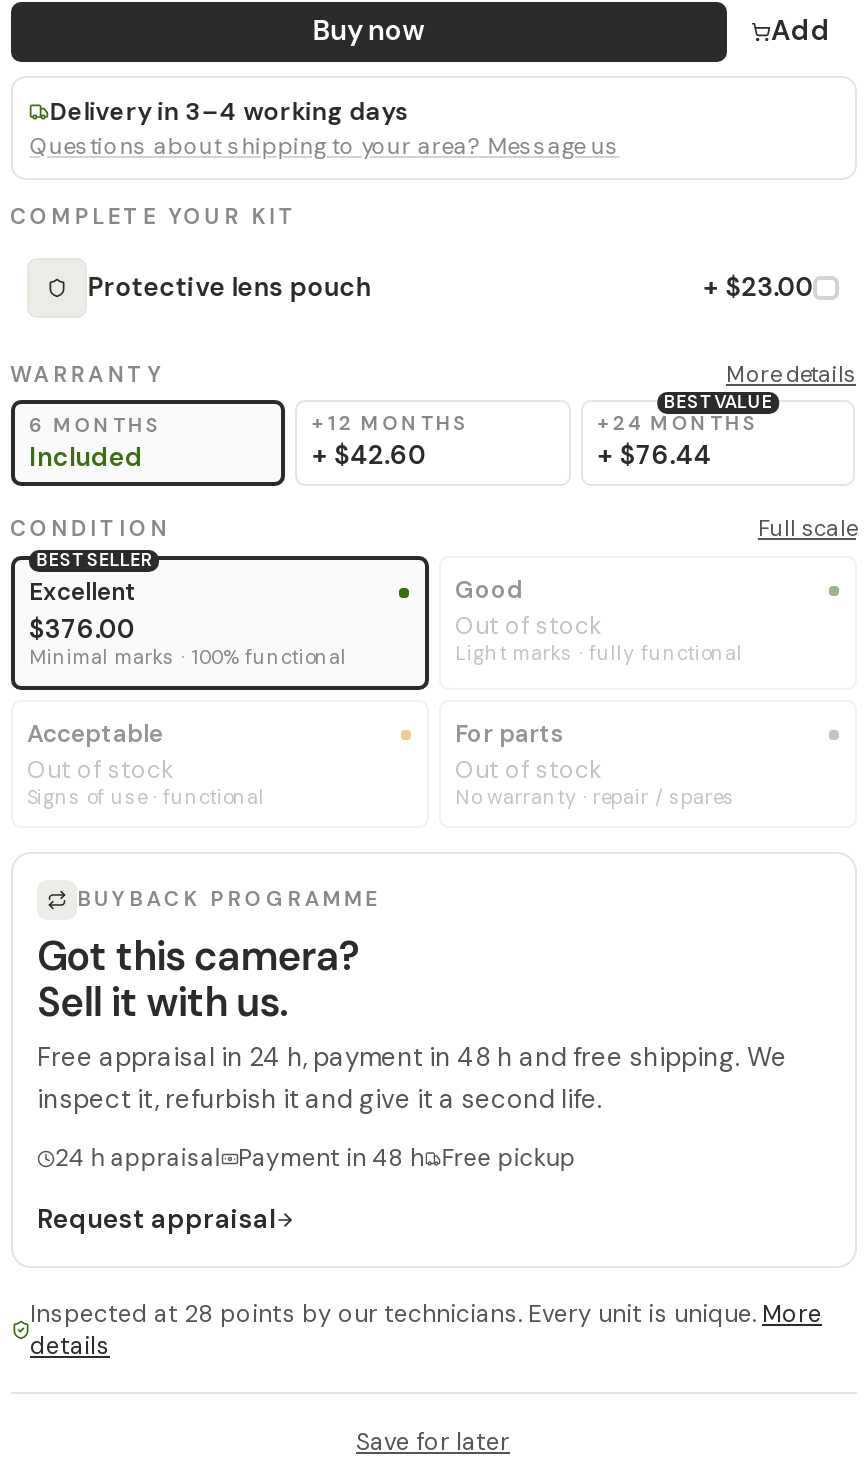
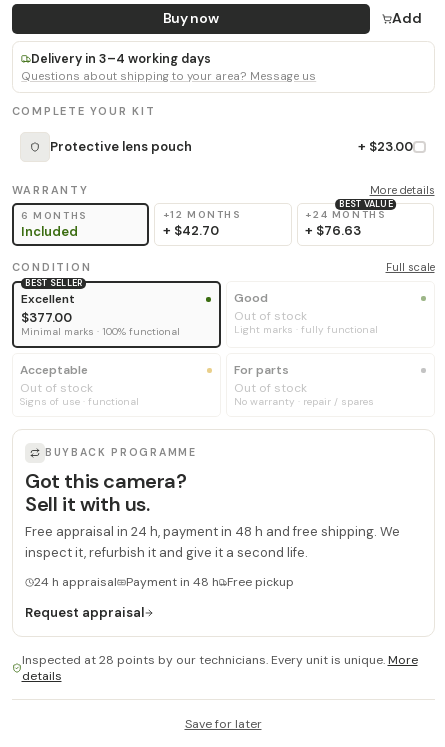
[312,438,426,472] + $42.60 -> [163,222,219,239] + $42.70
[598,438,712,472] + $76.44 -> [305,222,361,239] + $76.63
[29,612,135,646] $376.00 -> [21,309,72,326] $377.00

